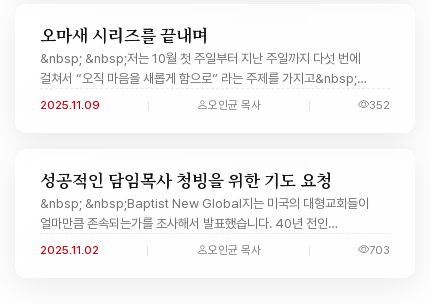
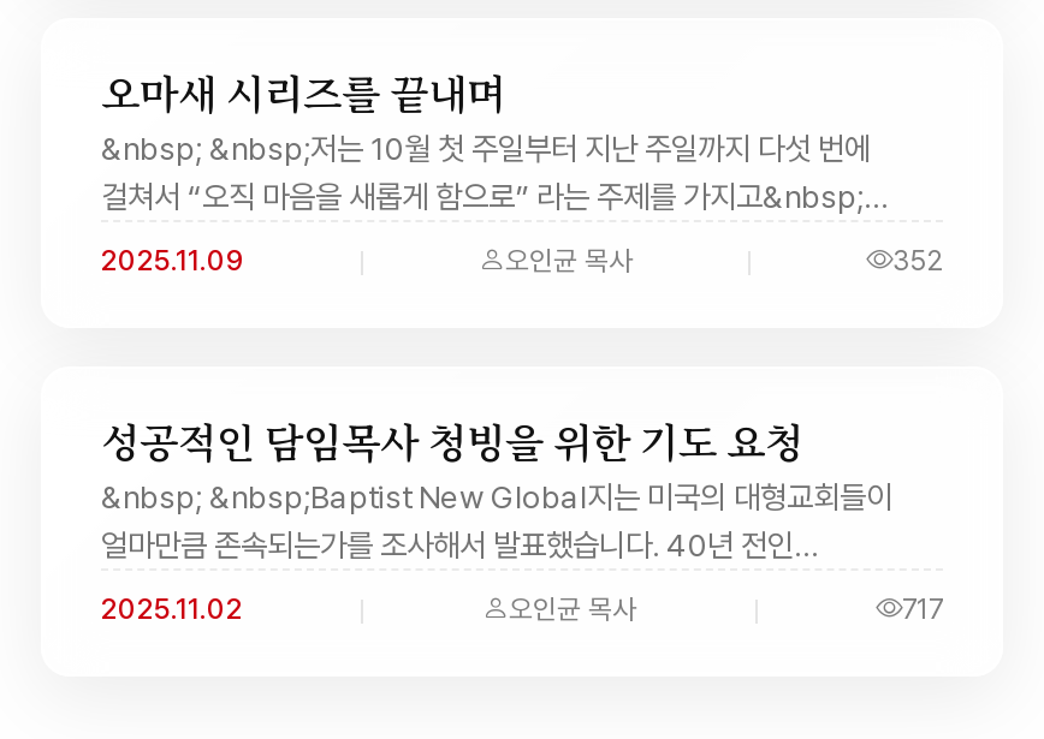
[369,243,390,257] 703 -> [902,592,943,626] 717

